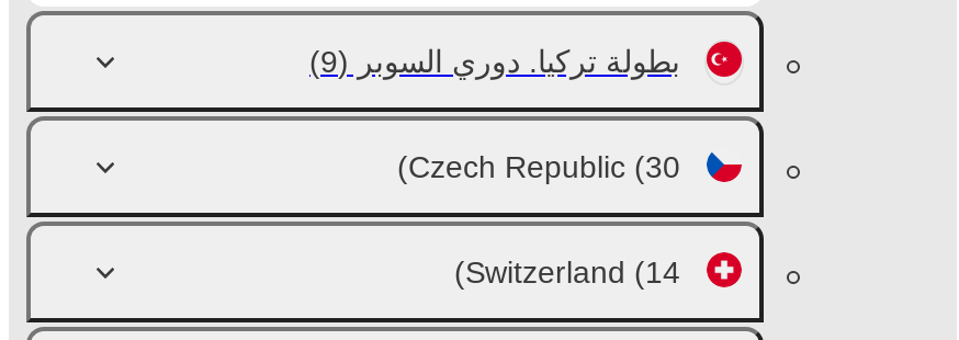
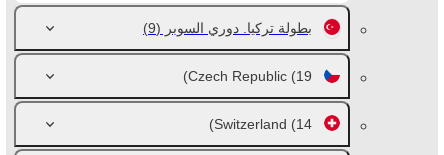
[408,149,680,184] Czech Republic (30) -> [188,68,312,84] Czech Republic (19)

